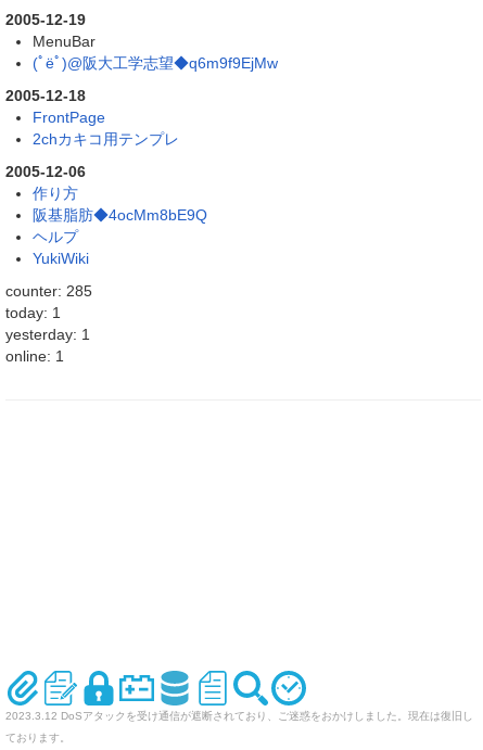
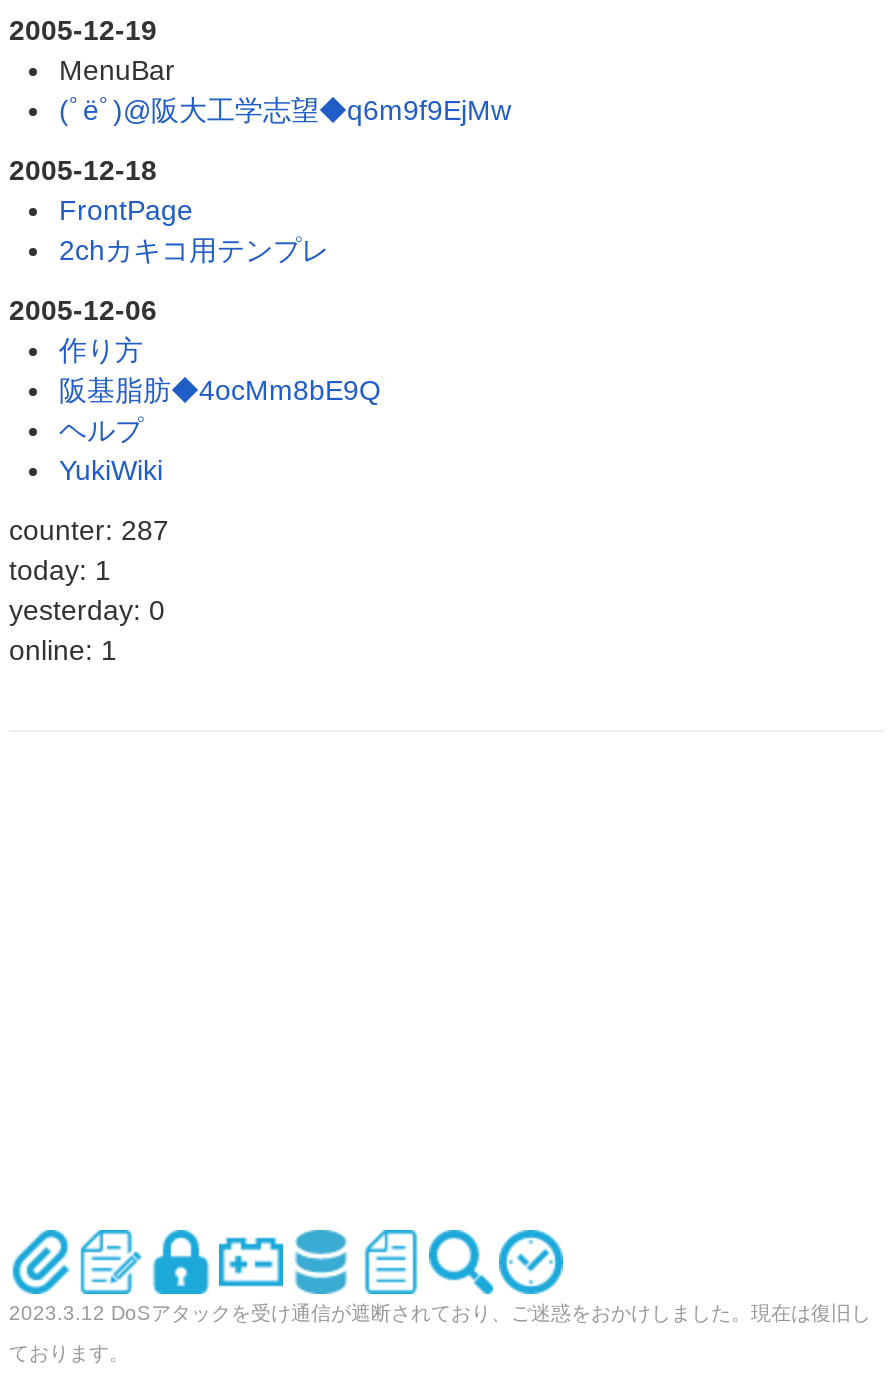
[5,282,92,300] counter: 285 -> [9,514,169,546] counter: 287
[5,326,90,343] yesterday: 1 -> [9,594,165,626] yesterday: 0

